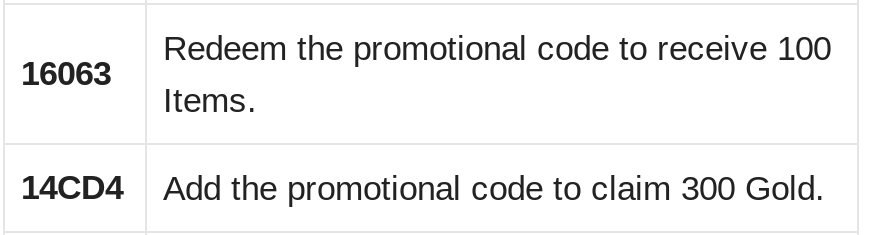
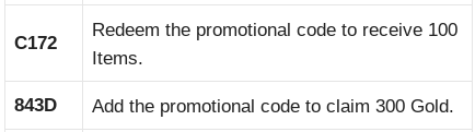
[21,54,111,92] 16063 -> [14,32,57,53] C172
[21,168,825,207] 14CD4 Add the promotional code to claim 300 Gold. -> [14,94,454,116] 843D Add the promotional code to claim 300 Gold.

